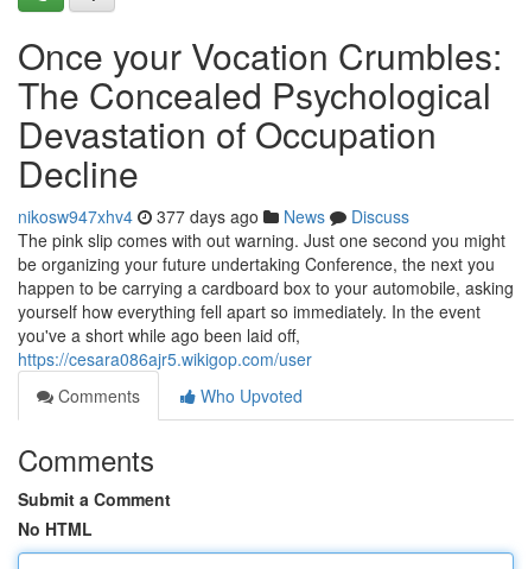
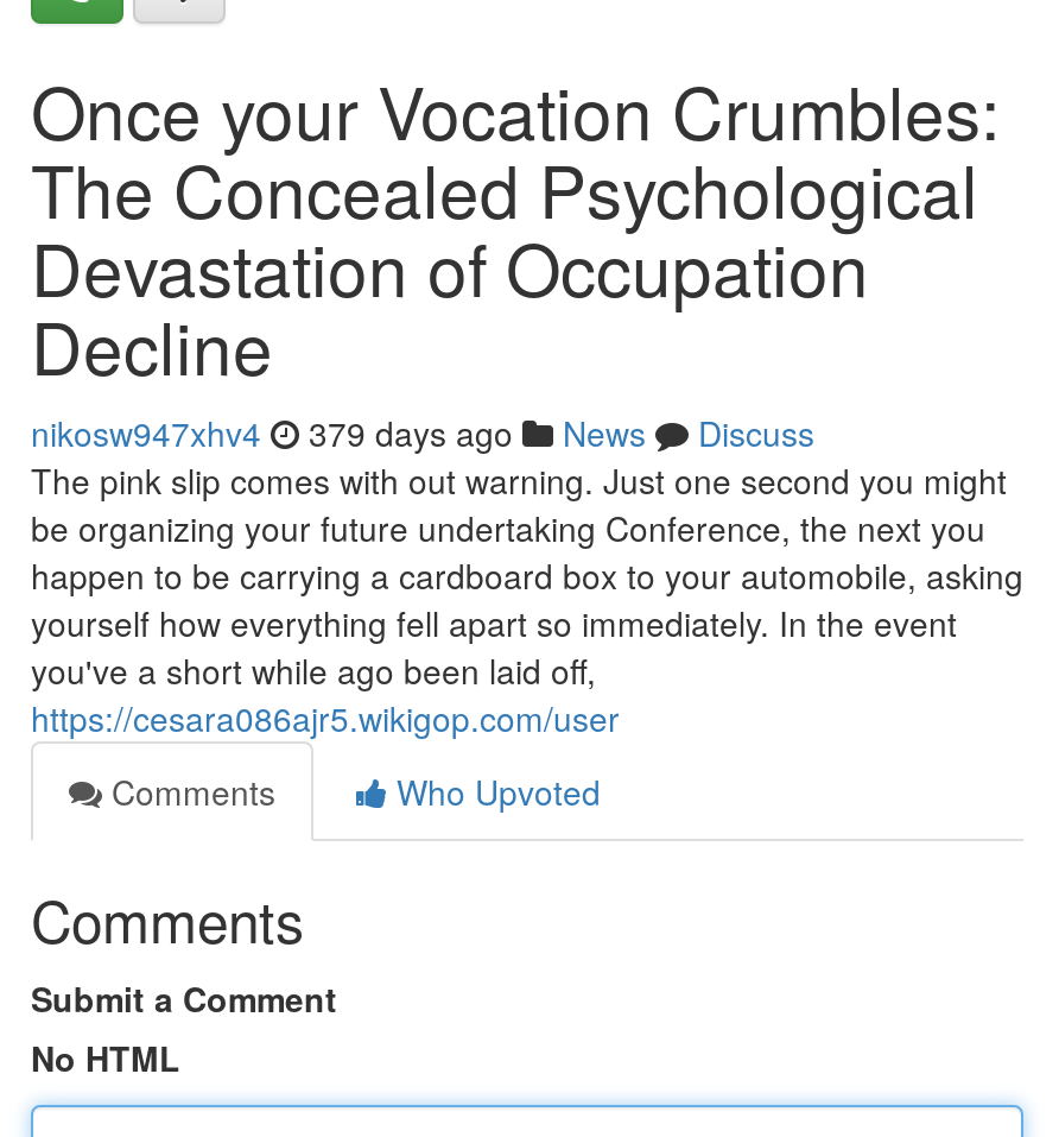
[18,204,409,228] nikosw947xhv4 377 days ago News Discuss -> [31,409,814,456] nikosw947xhv4 379 days ago News Discuss

